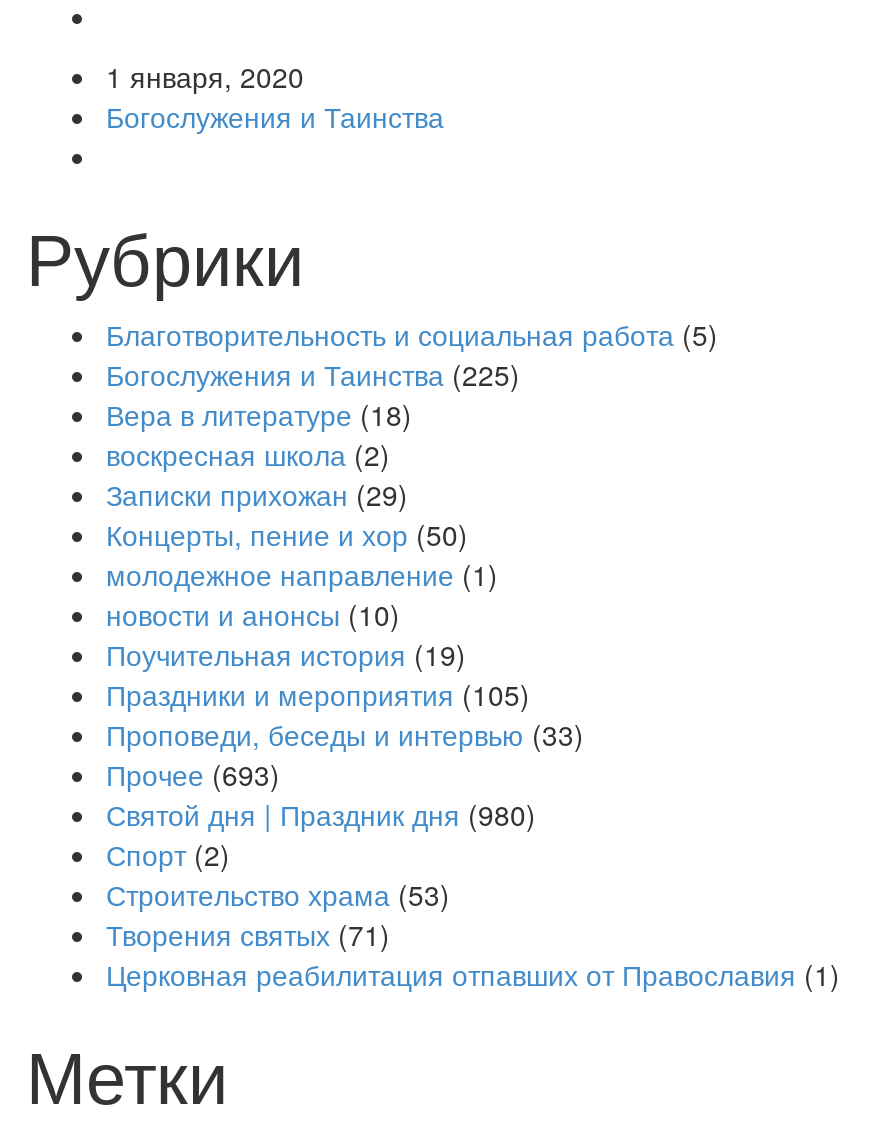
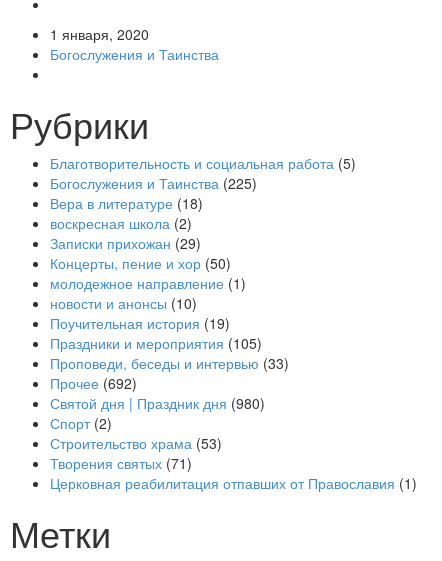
[106,754,280,794] Прочее (693) -> [50,373,137,393] Прочее (692)

